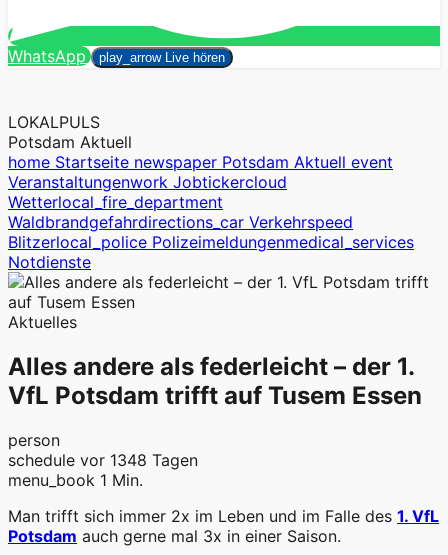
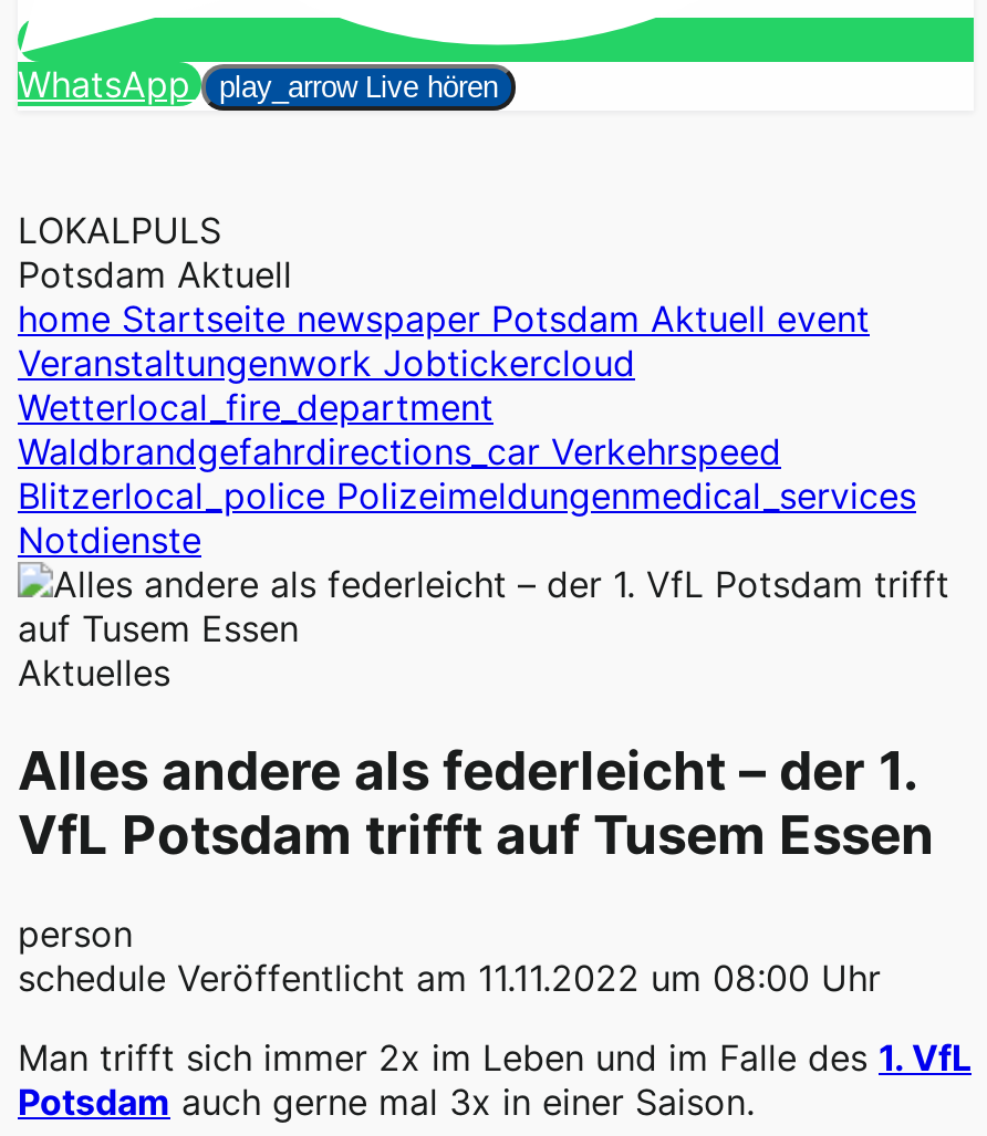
[8,450,198,490] schedule vor 1348 Tagen | menu_book 1 Min. -> [18,955,881,1000] schedule Veröffentlicht am 11.11.2022 um 08:00 Uhr

